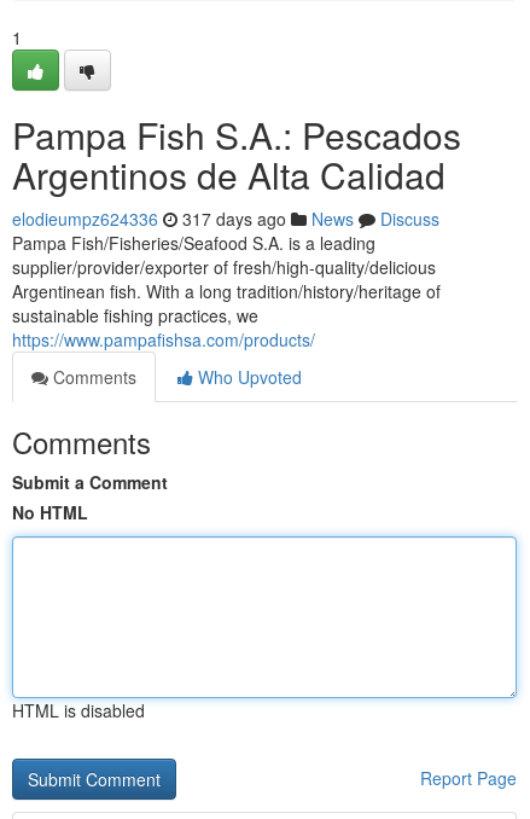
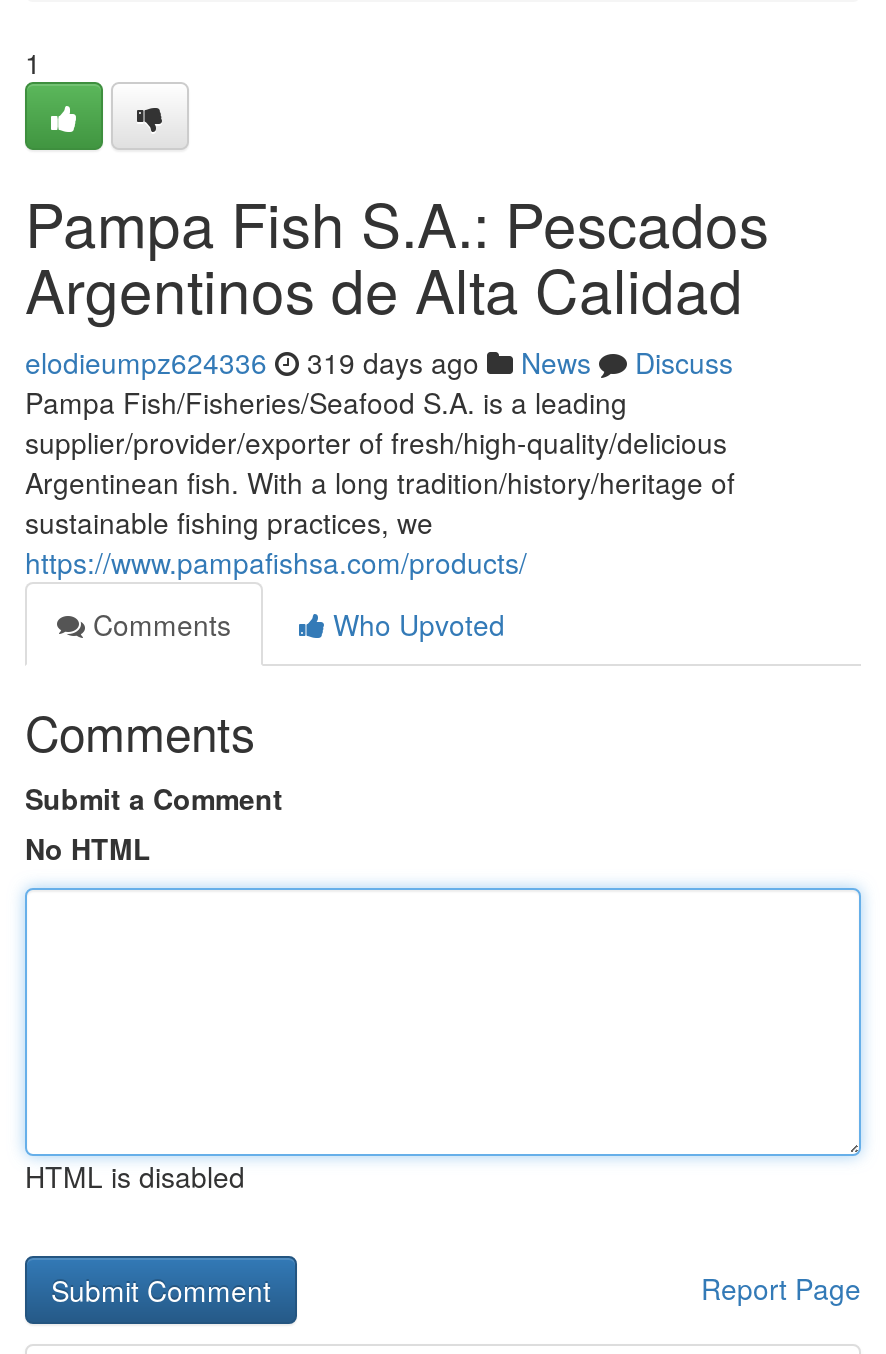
[12,207,439,231] elodieumpz624336 317 days ago News Discuss -> [25,342,733,382] elodieumpz624336 319 days ago News Discuss

